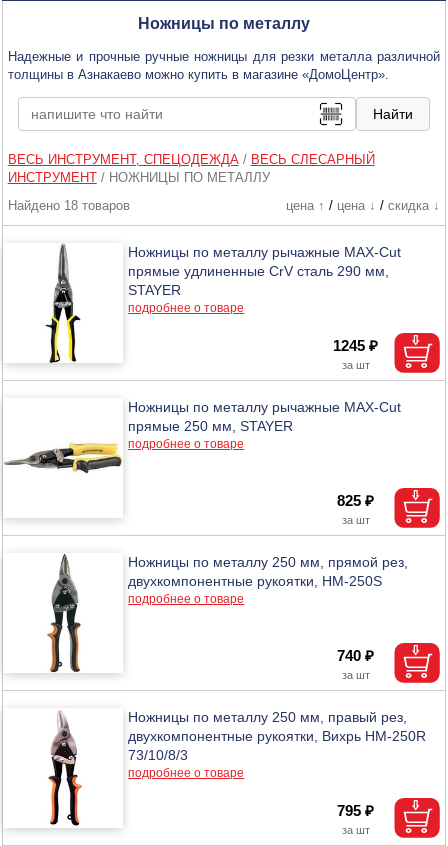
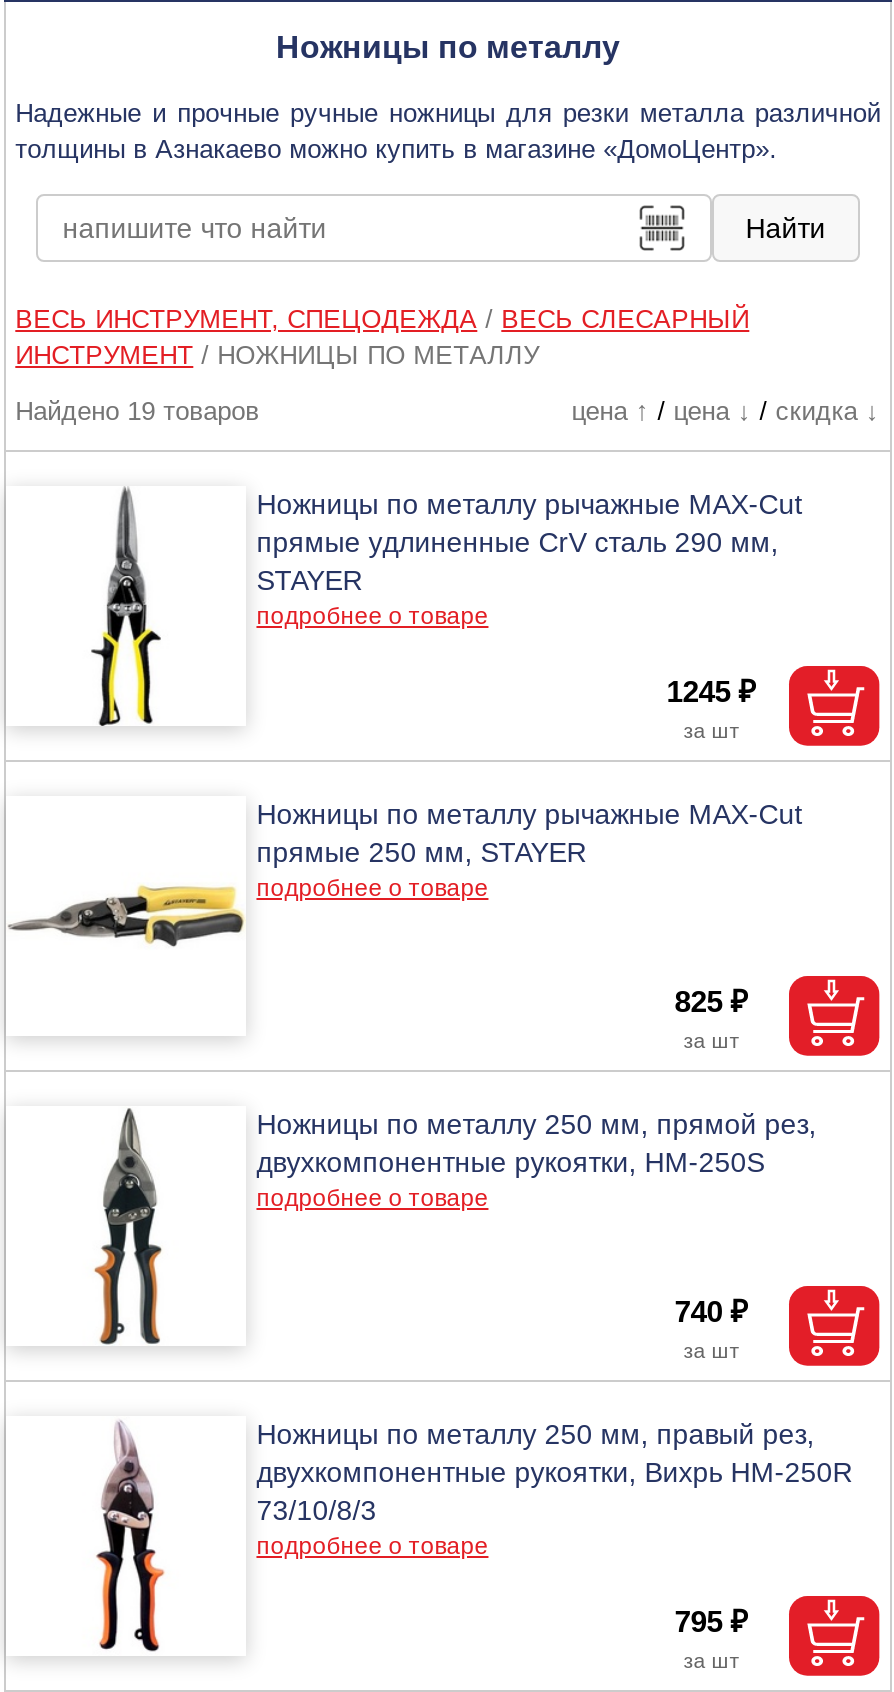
[8,198,130,213] Найдено 18 товаров -> [15,396,259,426] Найдено 19 товаров

